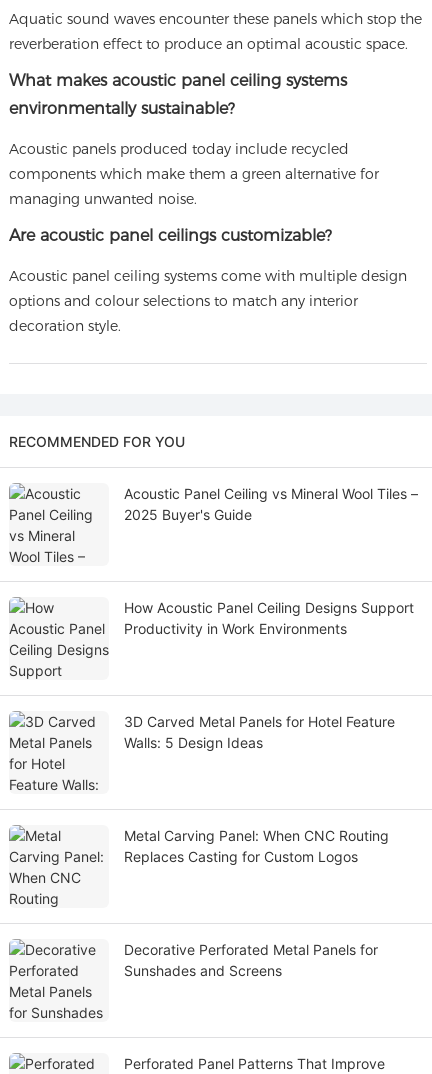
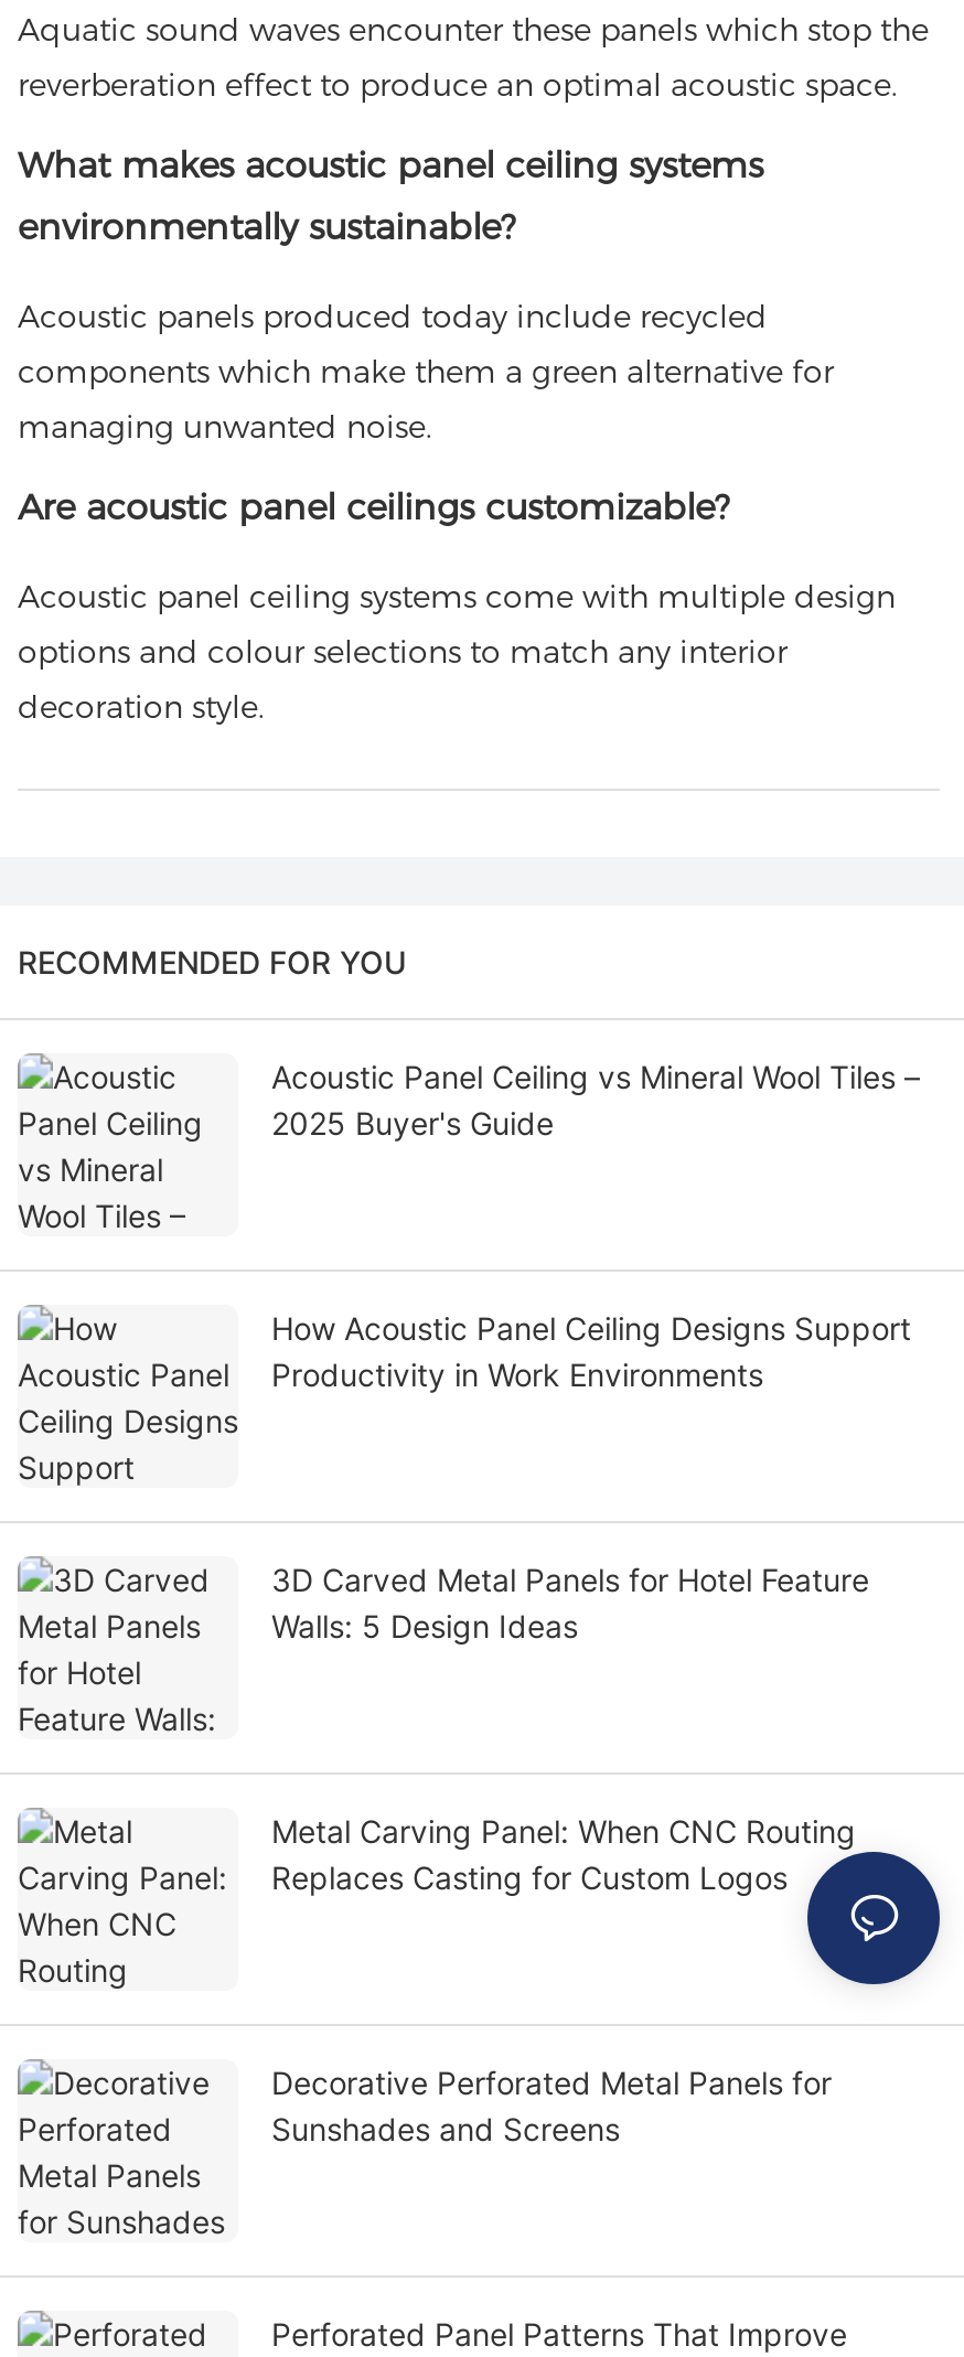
none -> [803,1847,944,1989] [image]

